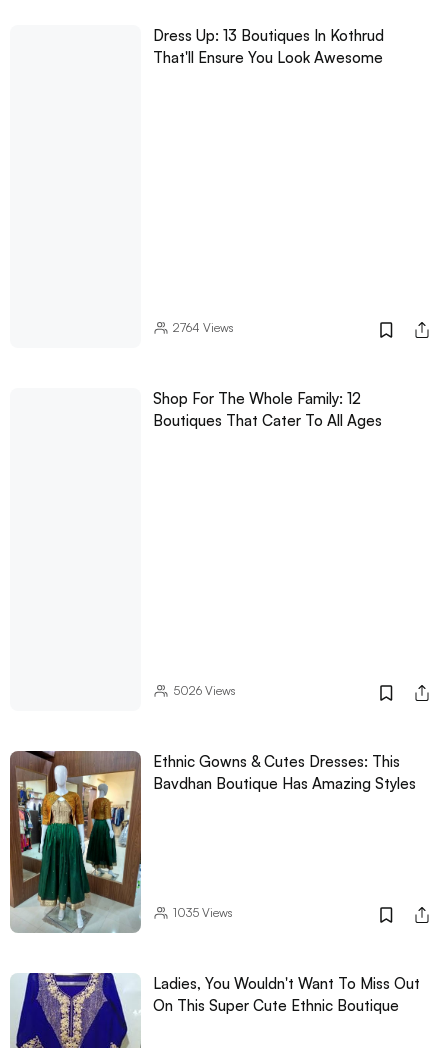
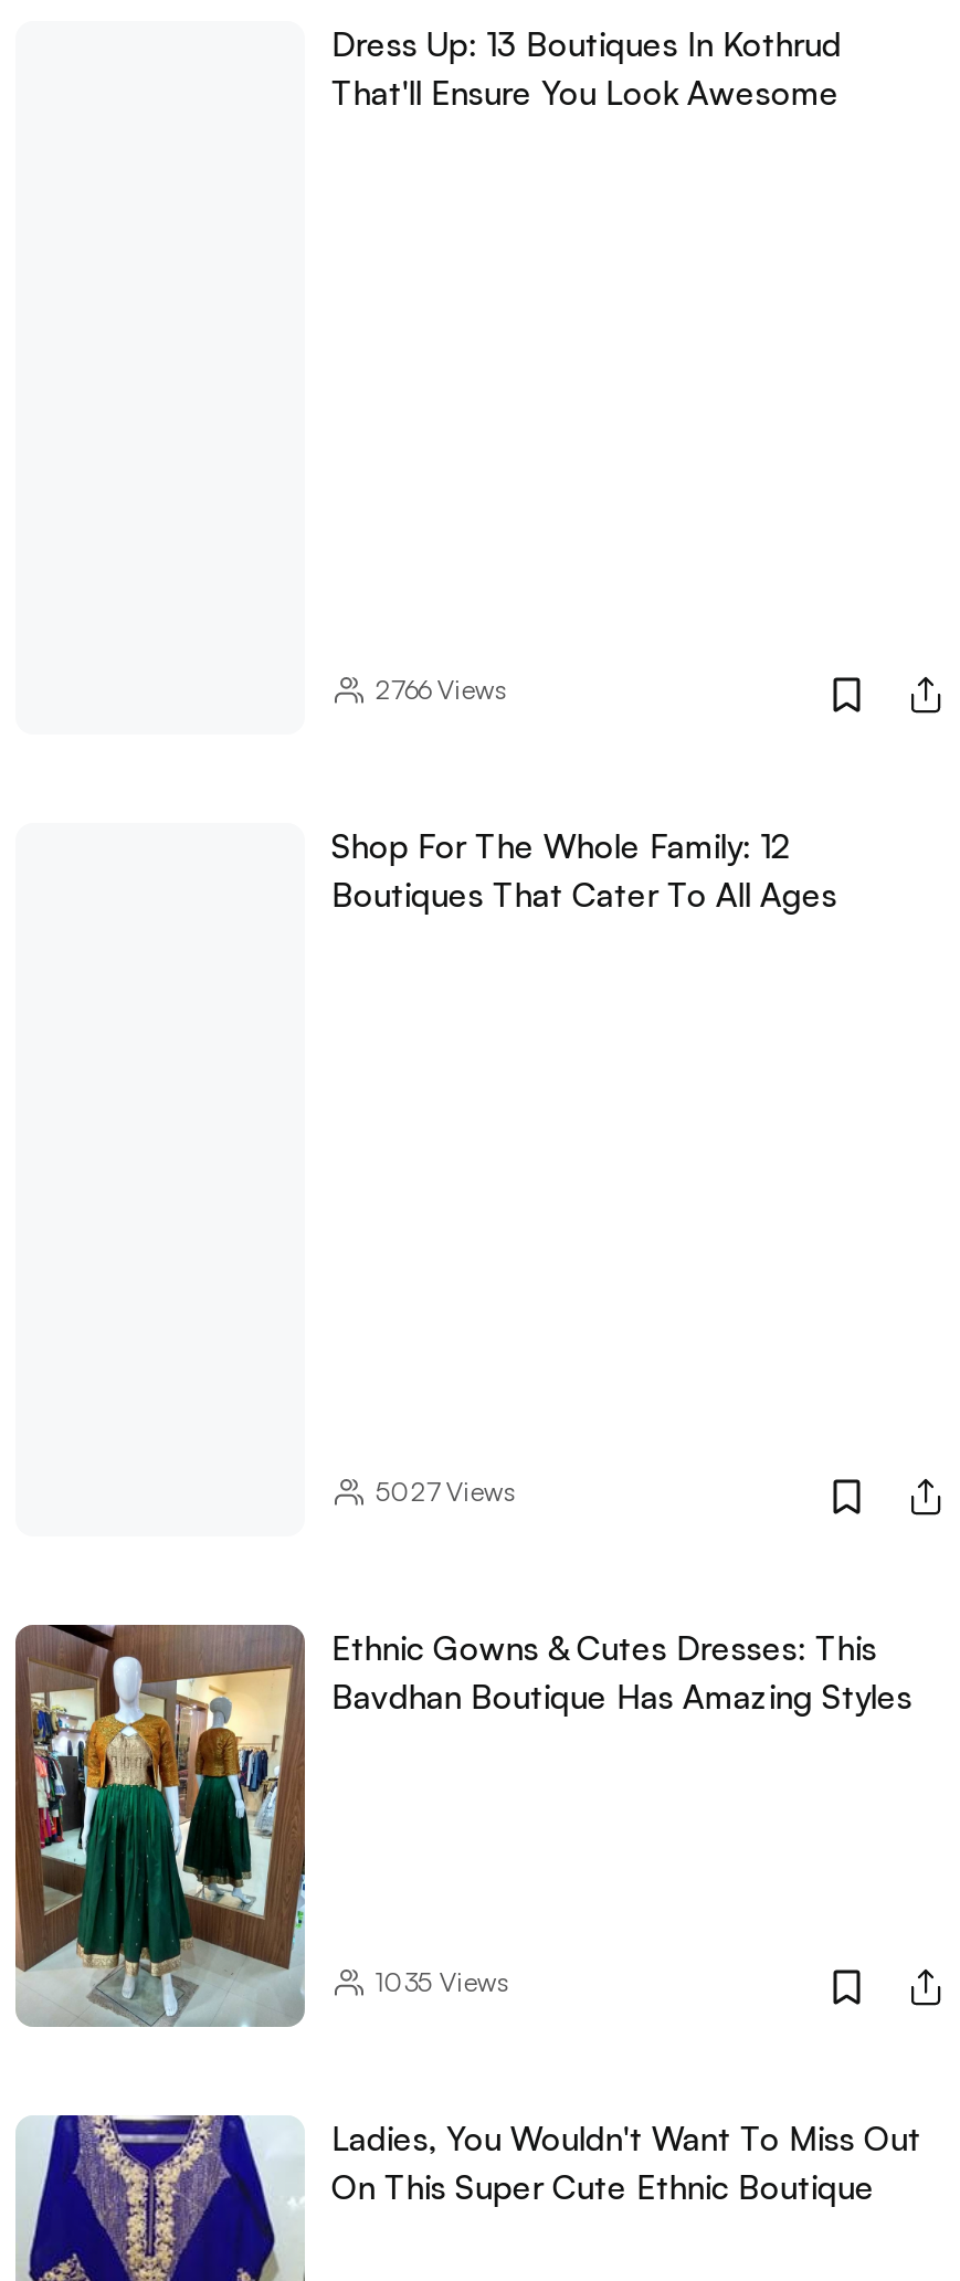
[173,320,234,335] 2764Views -> [375,672,506,705] 2766Views
[173,682,236,697] 5026Views -> [375,1474,514,1507] 5027Views

